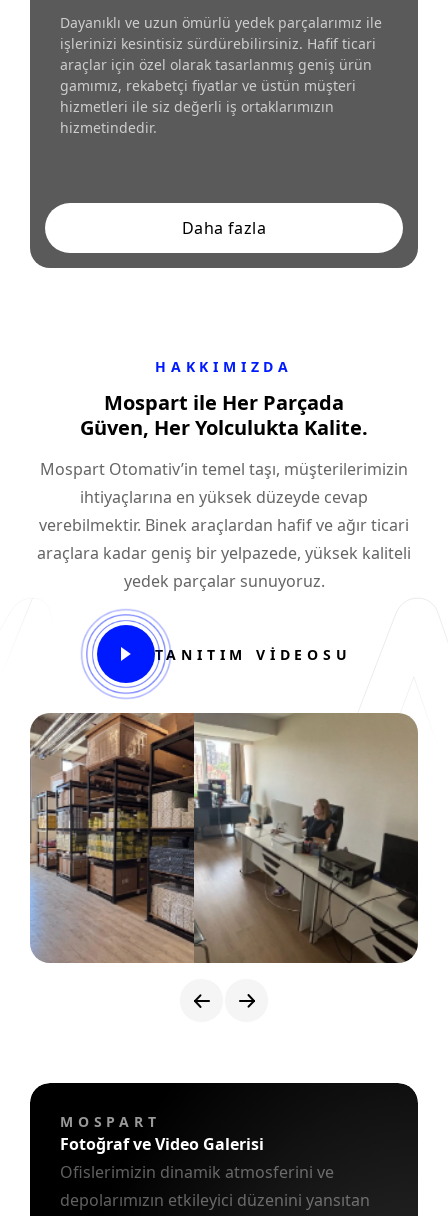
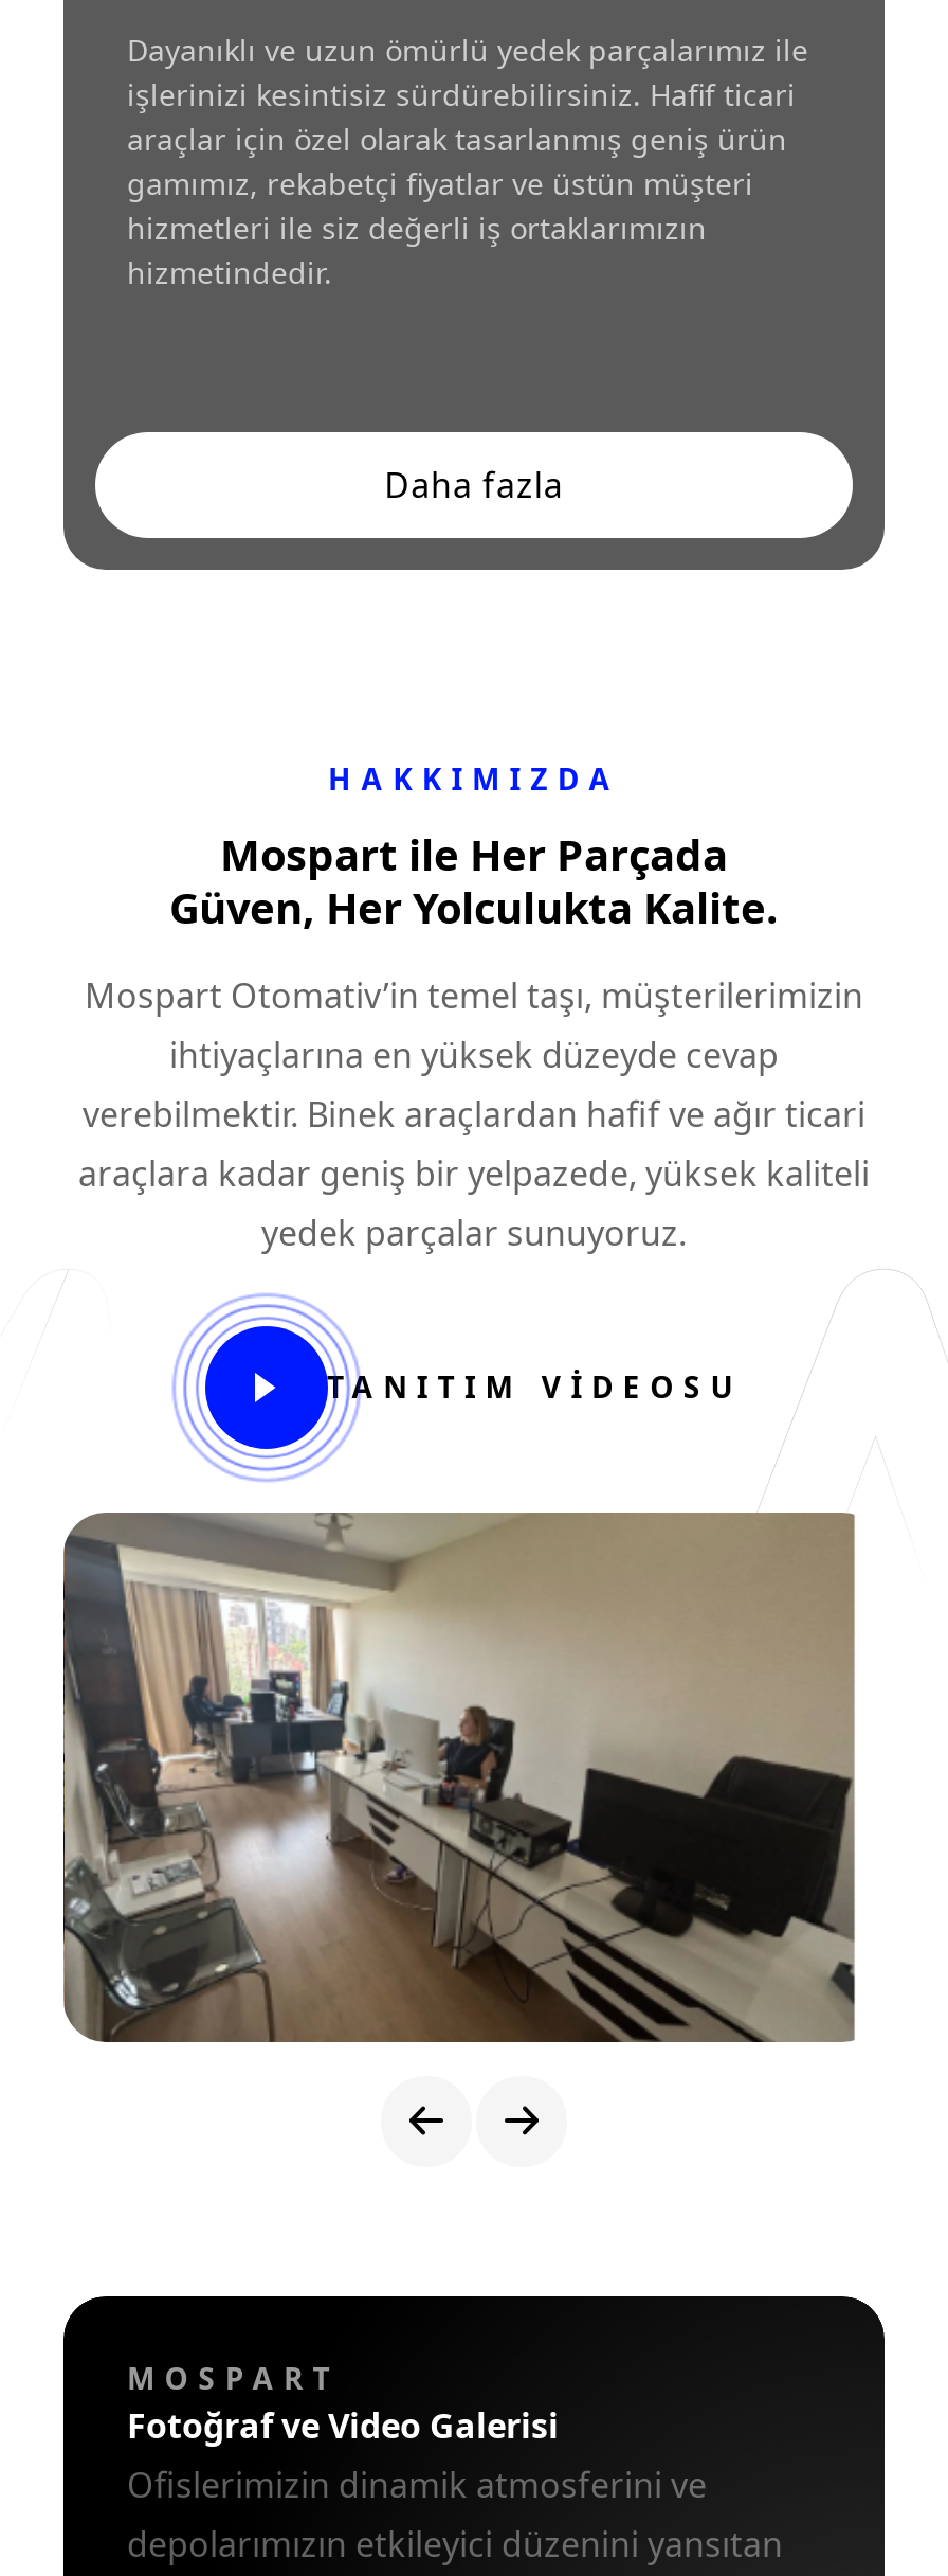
[30,713,419,964] [image] -> [61,1513,885,2044] [image]

